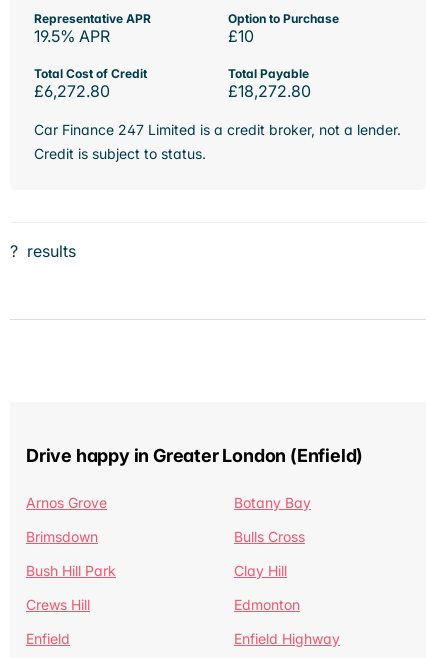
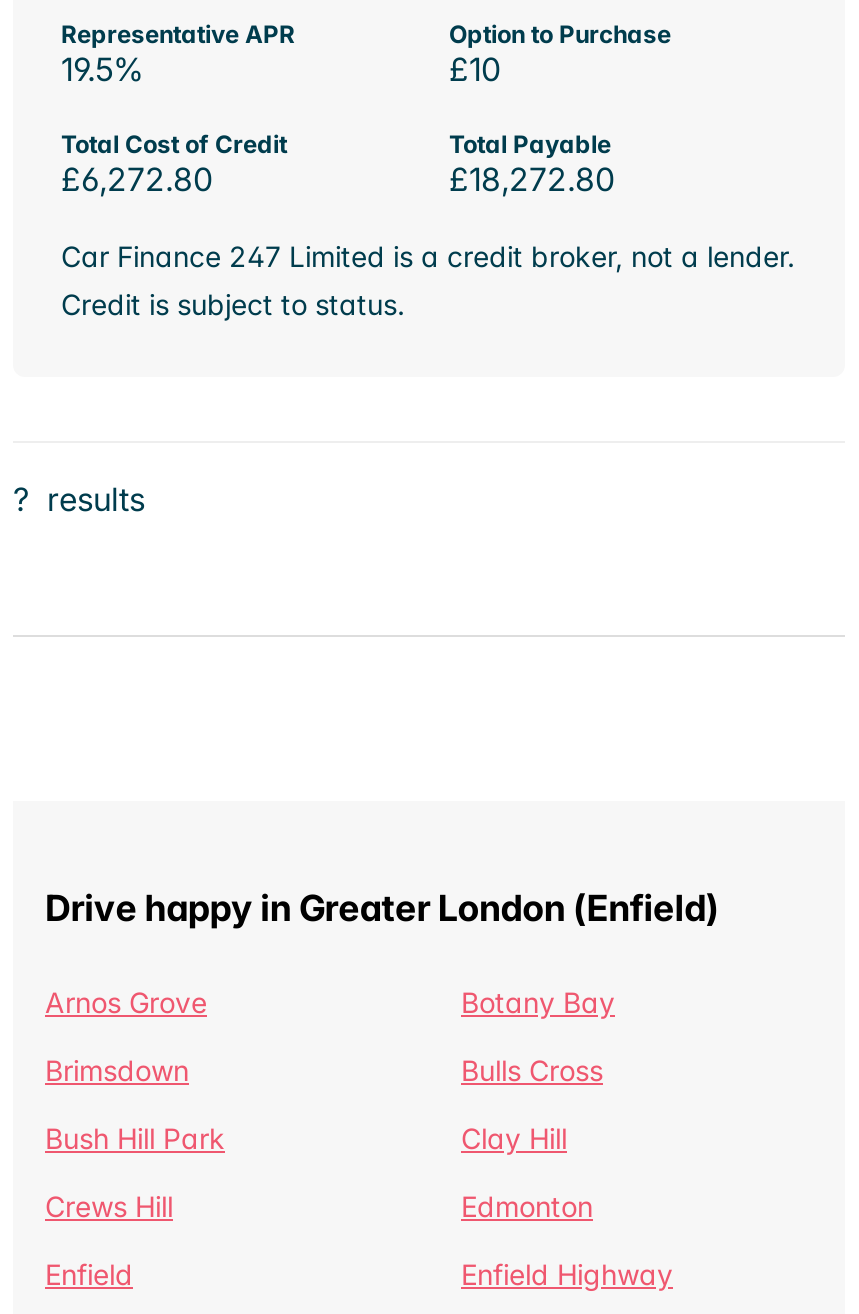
[34,26,110,46] 19.5% APR -> [61,49,143,89] 19.5%

